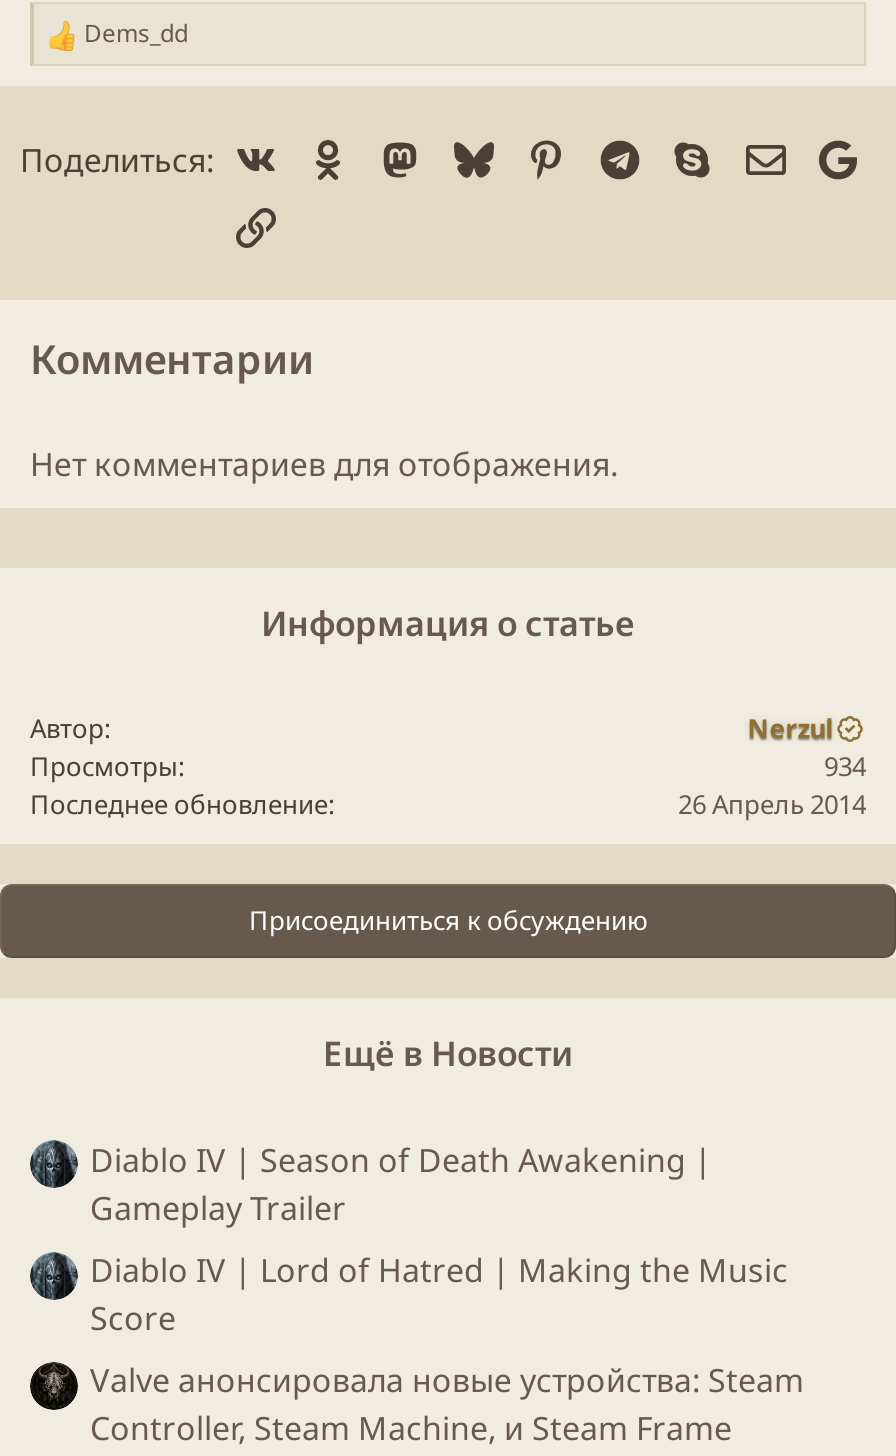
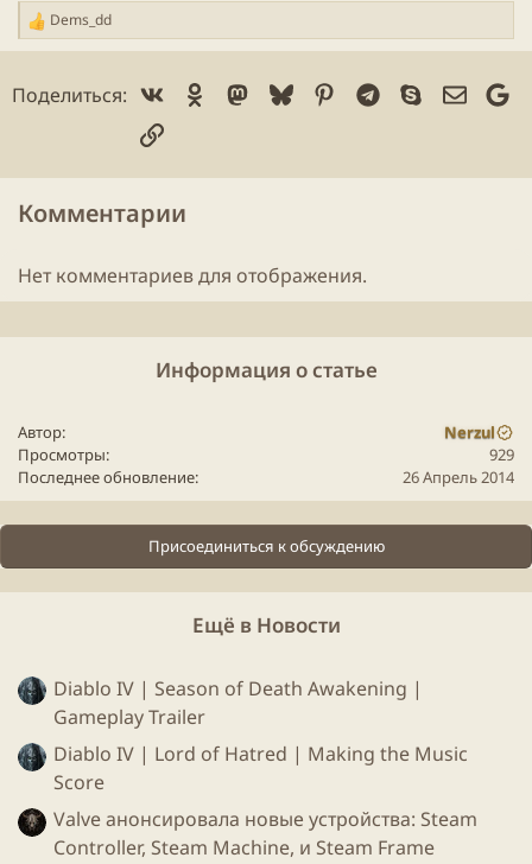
[824,749,866,785] 934 -> [489,444,514,466] 929

